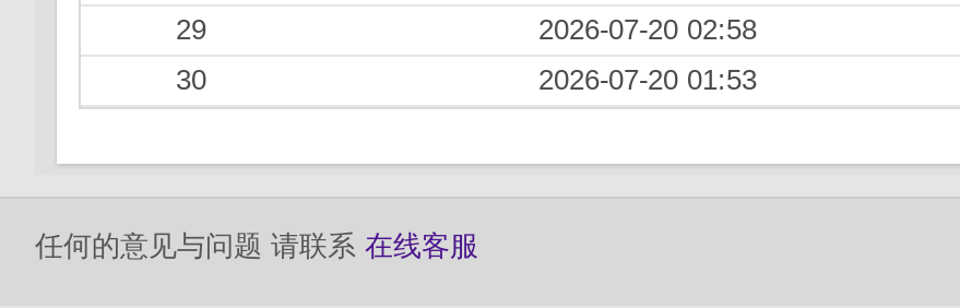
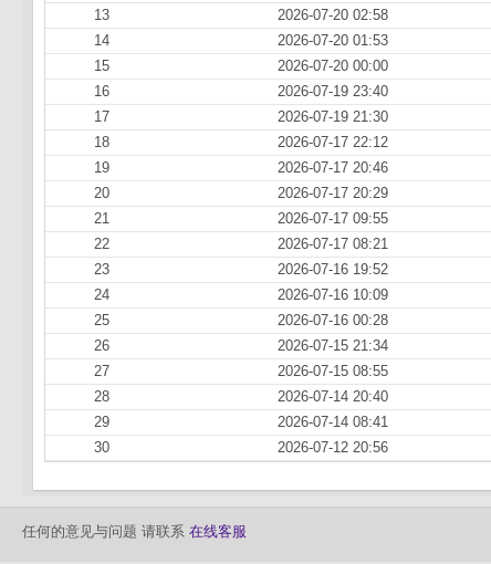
[176,13,206,46] 29 -> [93,7,109,23] 13
[176,63,206,96] 30 -> [93,32,109,49] 14
none -> [93,58,388,456] 15 | 2026-07-20 00:00 | 16 | 2026-07-19 23:40 | 17 | 2026-07-19 21:30 | 18 | 2026-07-17 22:12 | 19 | 2026-07-17 20:46 | 20 | 2026-07-17 20:29 | 21 | 2026-07-17 09:55 | 22 | 2026-07-17 08:21 | 23 | 2026-07-16 19:52 | 24 | 2026-07-16 10:09 | 25 | 2026-07-16 00:28 | 26 | 2026-07-15 21:34 | 27 | 2026-07-15 08:55 | 28 | 2026-07-14 20:40 | 29 | 2026-07-14 08:41 | 30 | 2026-07-12 20:56

